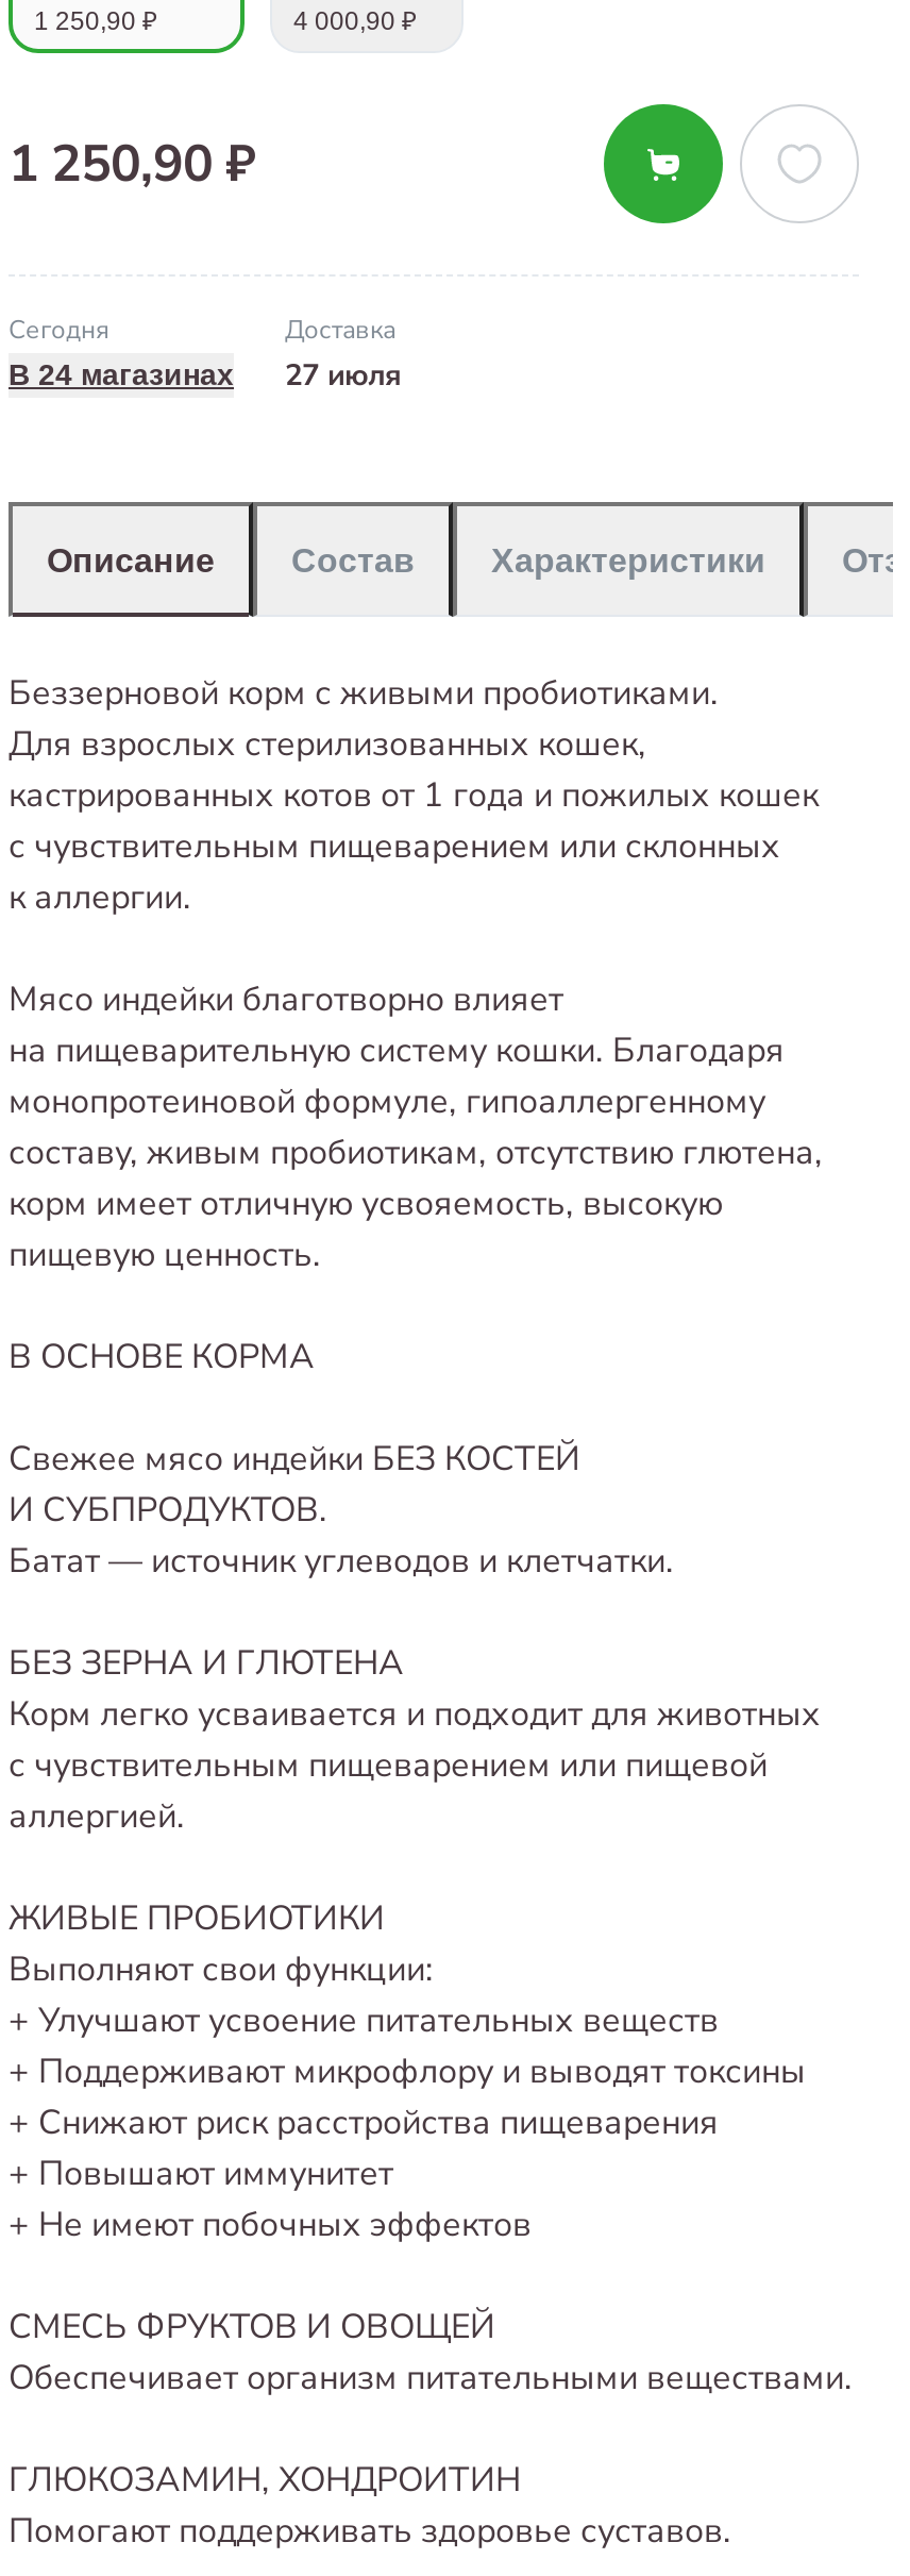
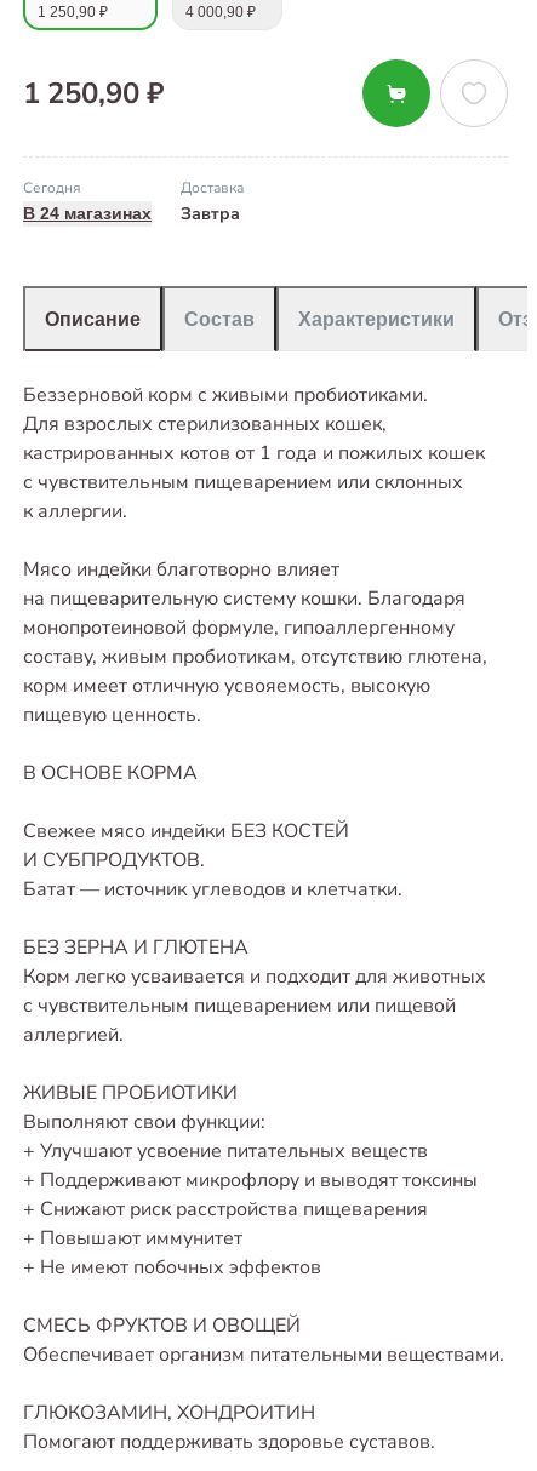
[285,354,402,395] 27 июля -> [181,202,240,225] Завтра

